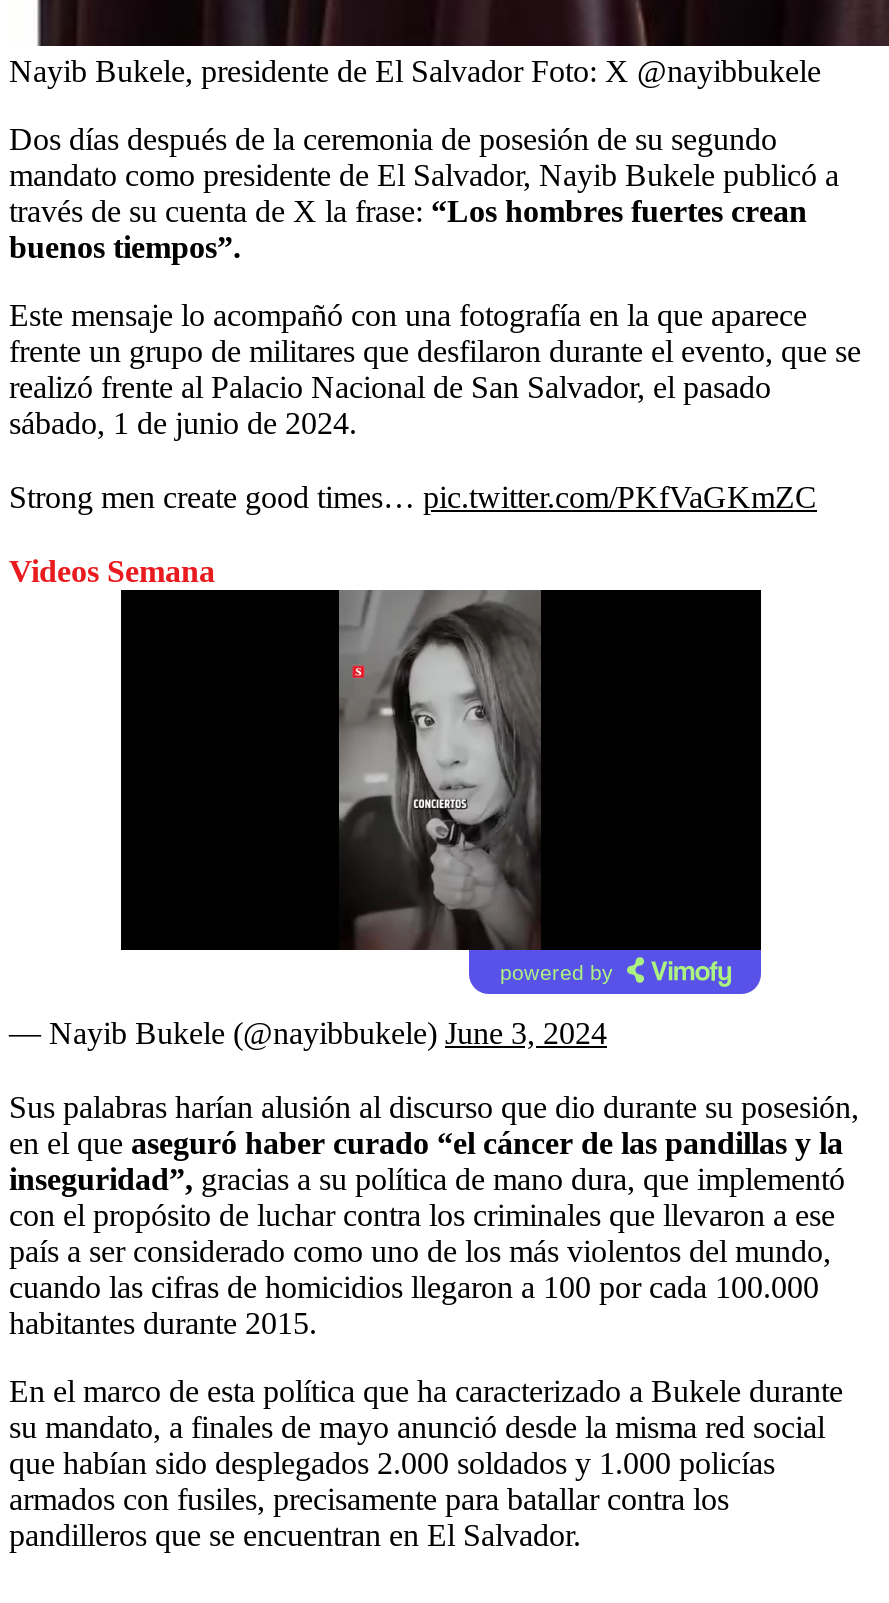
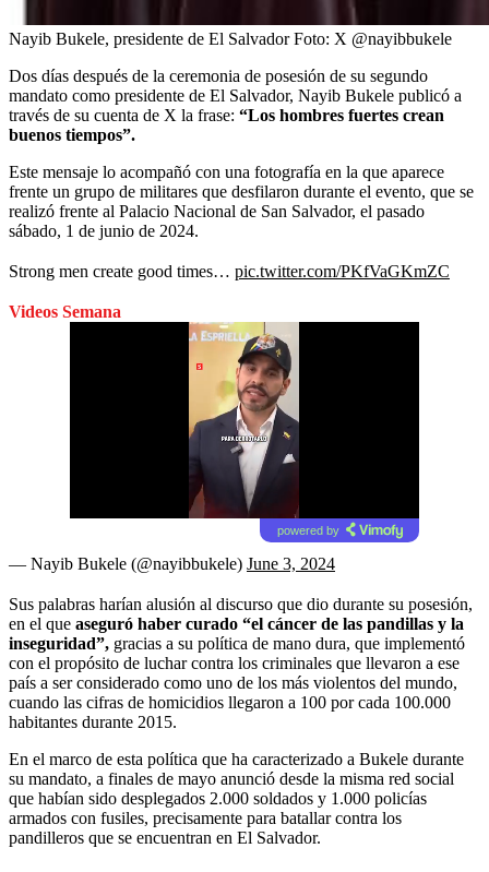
[339,588,539,950] [image] -> [188,322,299,518] [image]

